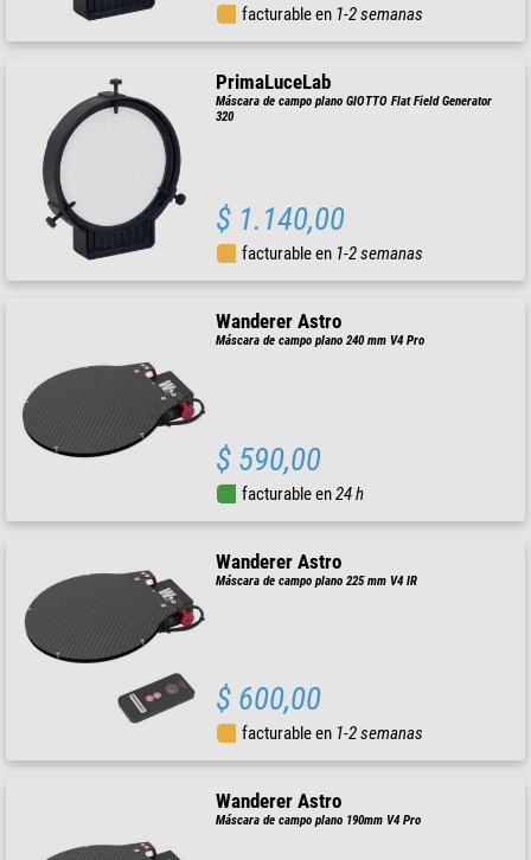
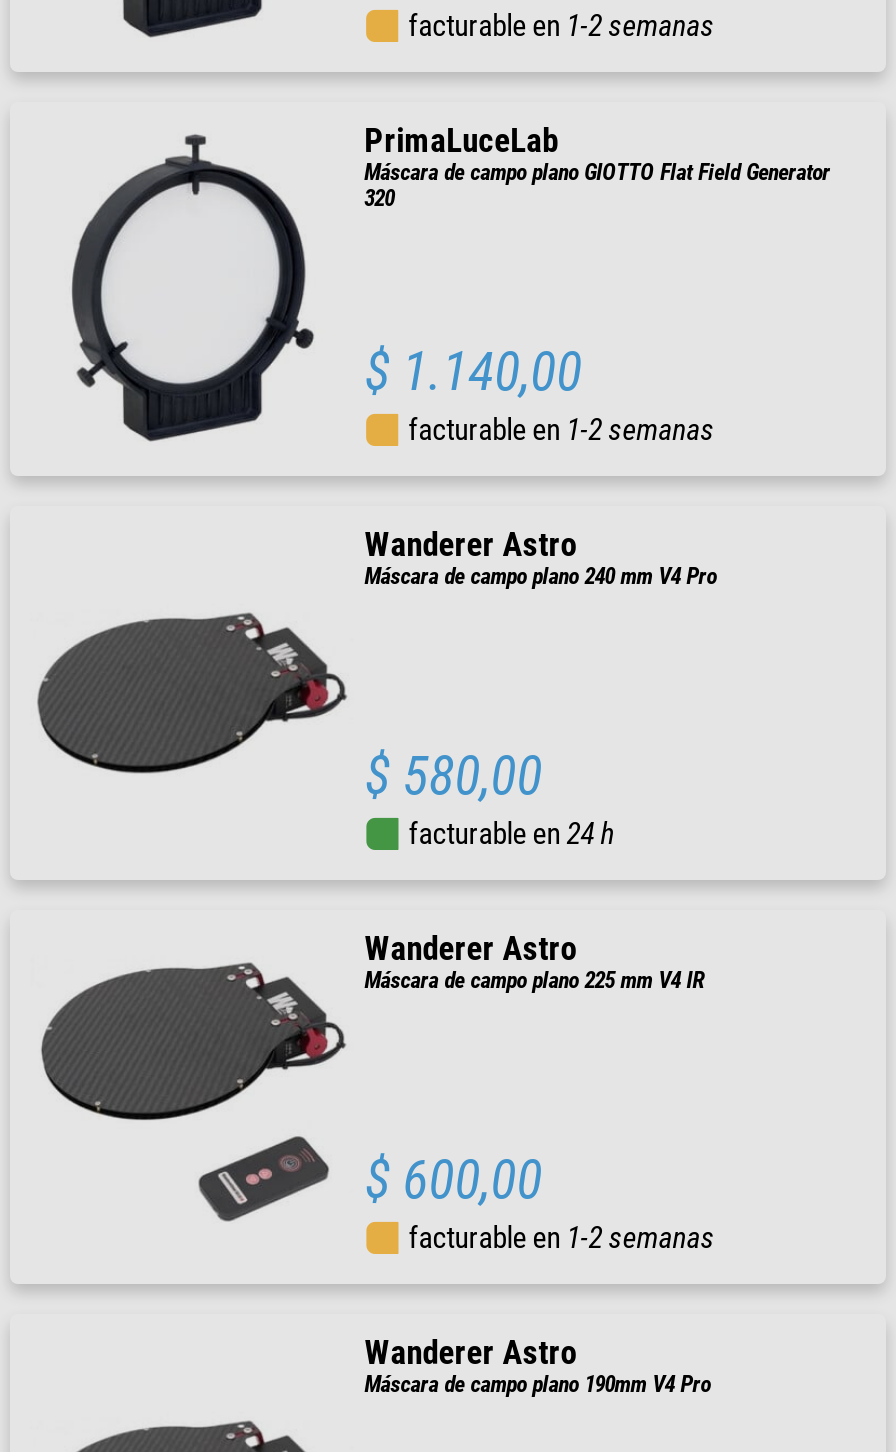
[216,440,321,478] $ 590,00 -> [364,743,542,807] $ 580,00

